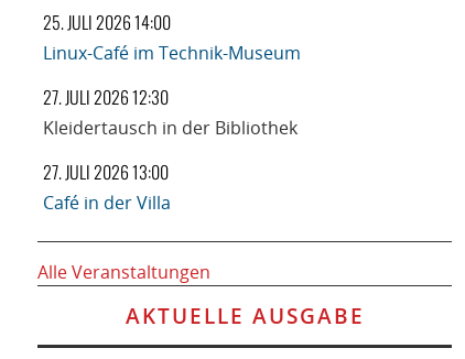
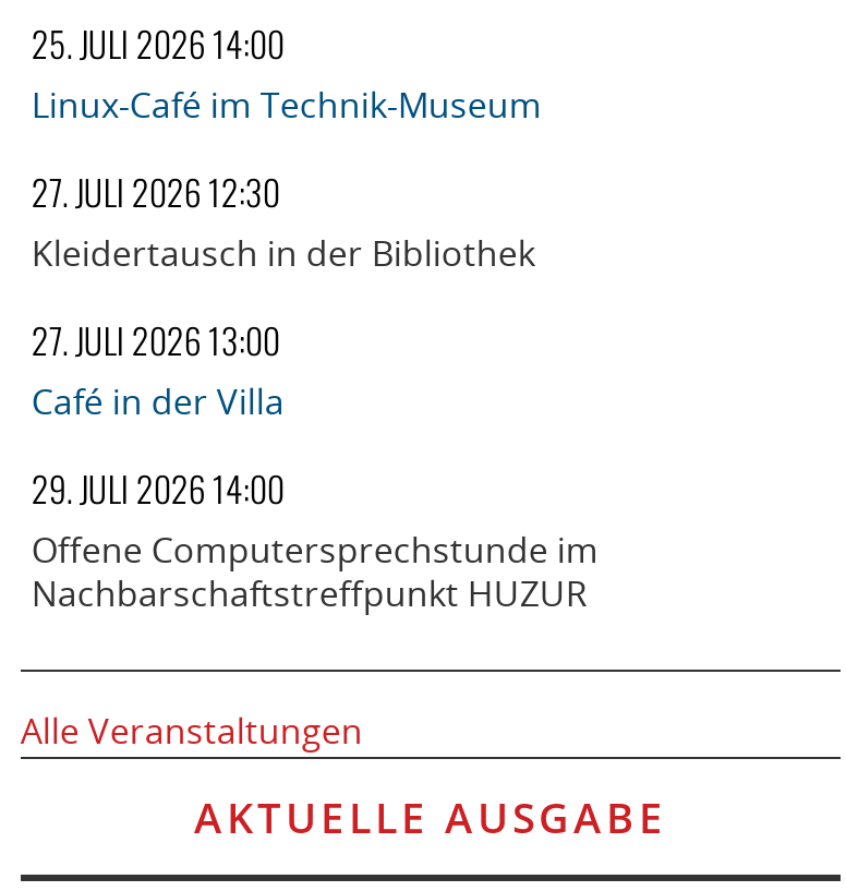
none -> [31,463,598,618] 29. JULI 2026 14:00 | Offene Computersprechstunde im | Nachbarschaftstreffpunkt HUZUR

